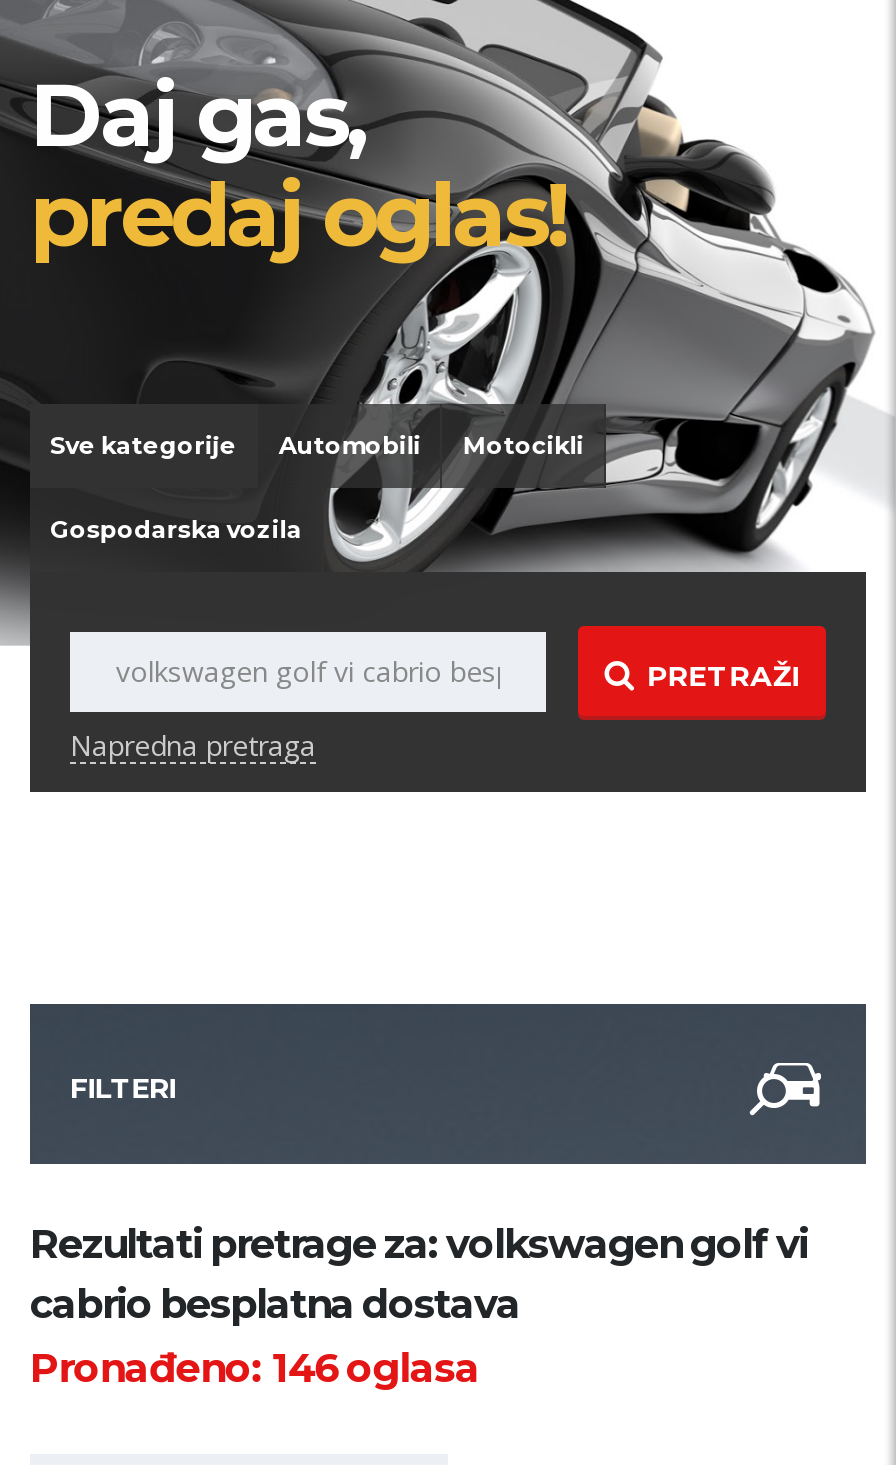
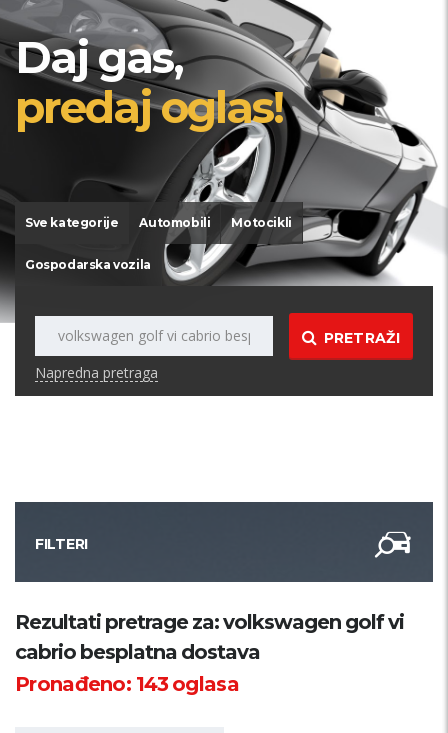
[30,1344,480,1392] Pronađeno: 146oglasa -> [15,672,239,696] Pronađeno: 143oglasa

